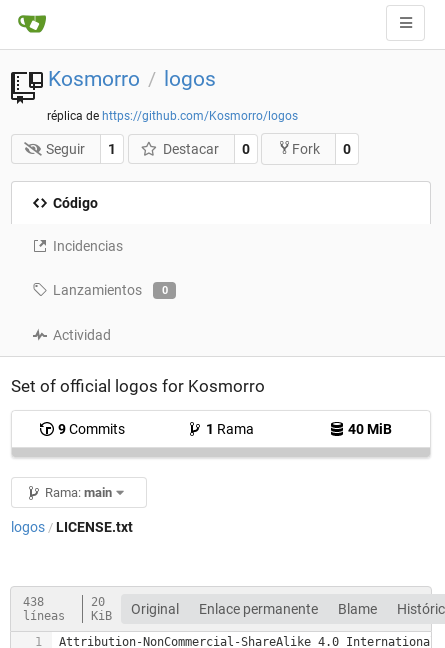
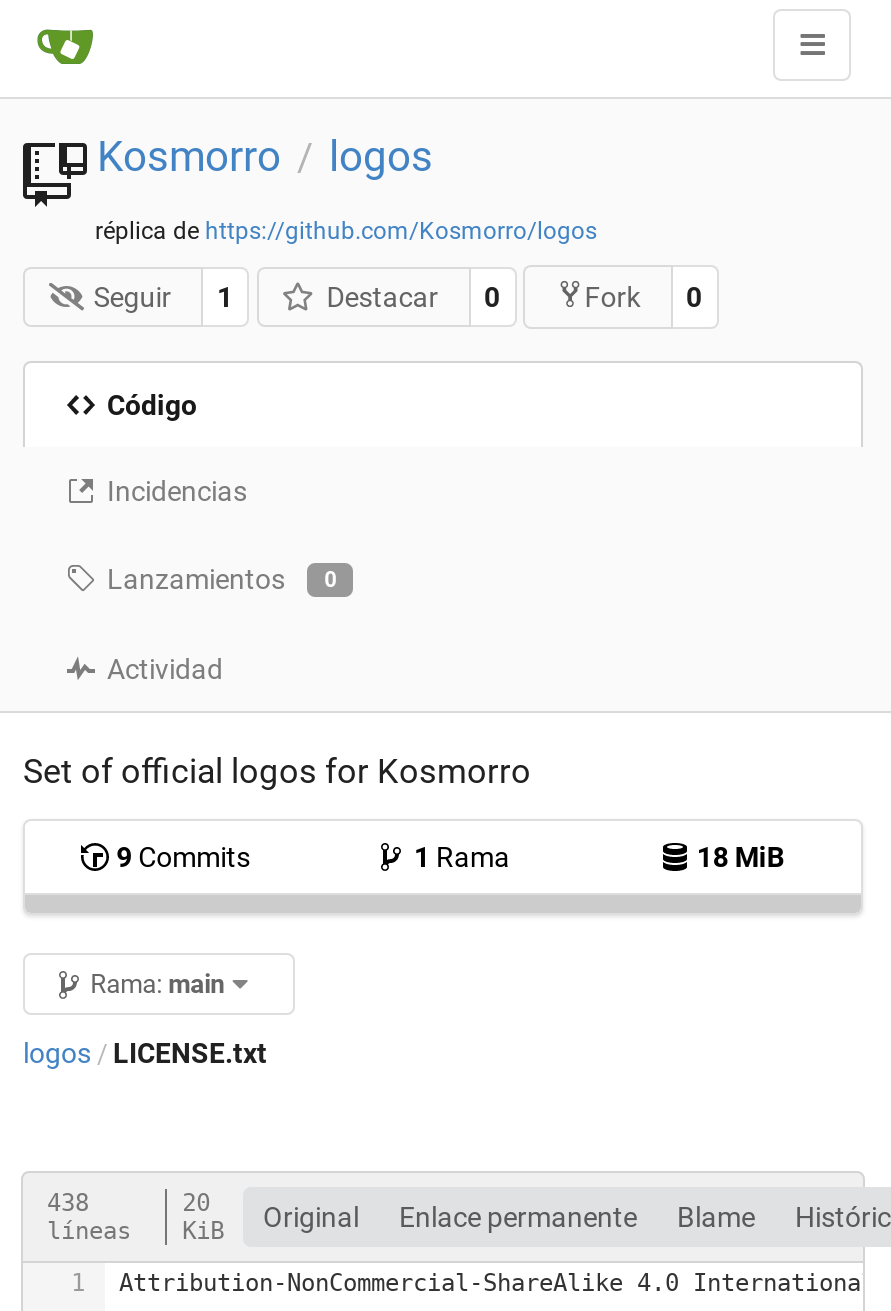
[348,421,392,437] 40 MiB -> [697,841,785,873] 18 MiB

